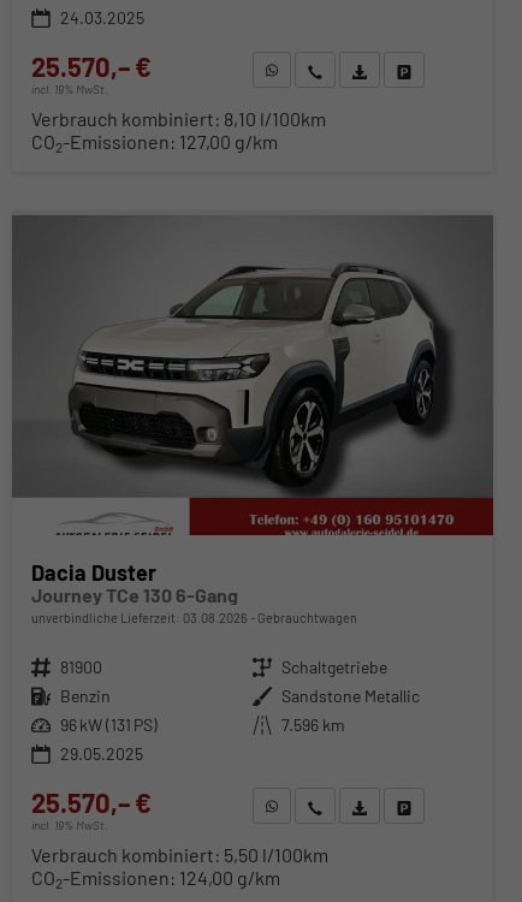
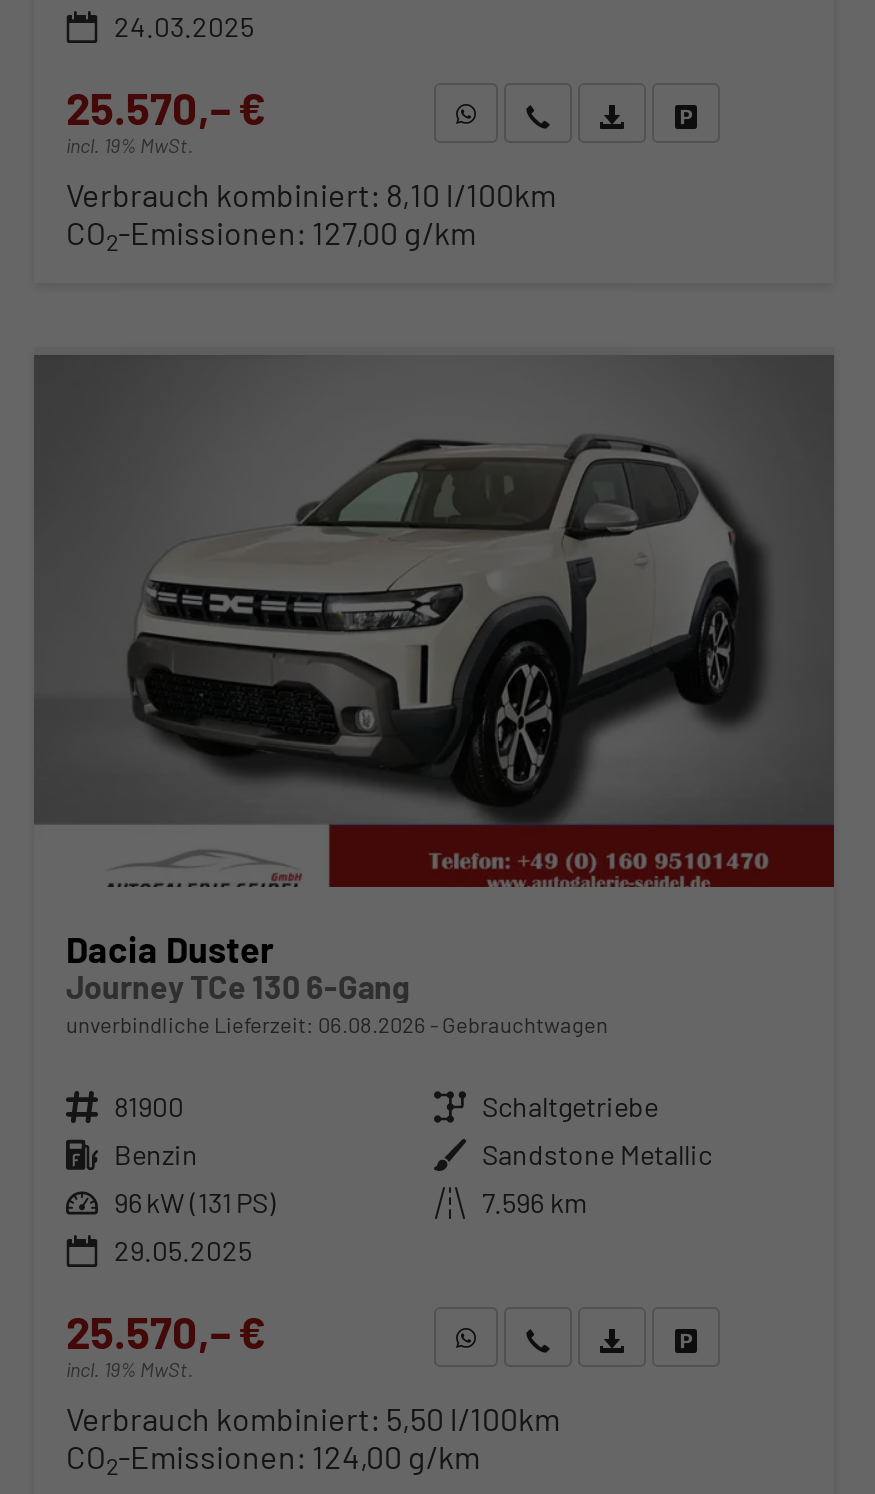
[31,610,357,626] unverbindliche Lieferzeit: 03.08.2026 Gebrauchtwagen -> [66,1012,608,1038] unverbindliche Lieferzeit: 06.08.2026 Gebrauchtwagen

